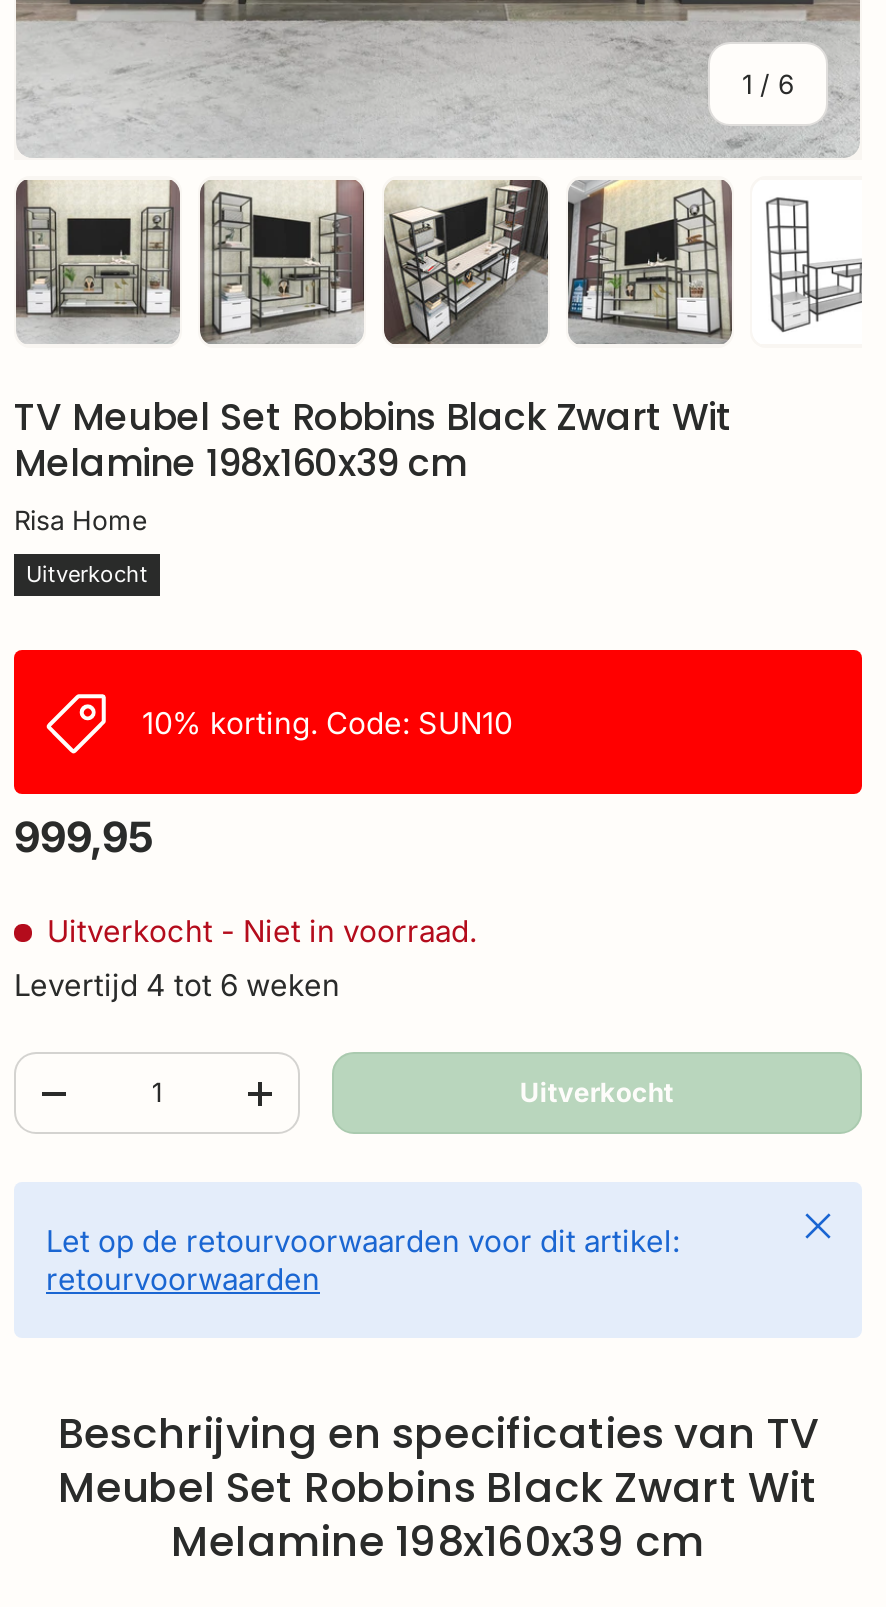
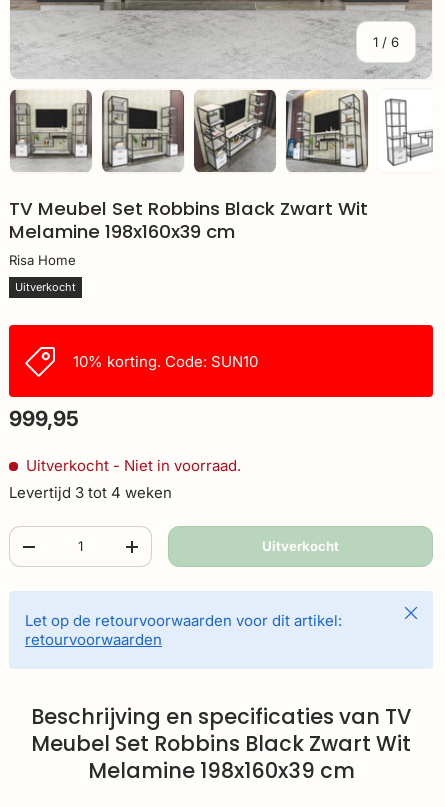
[14,966,340,1004] Levertijd 4 tot 6 weken -> [9,483,172,502] Levertijd 3 tot 4 weken

